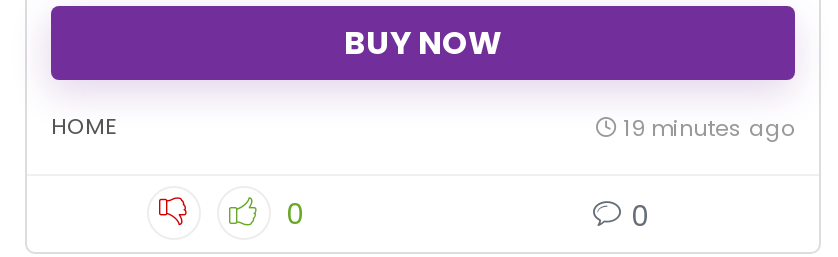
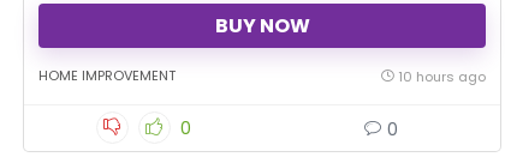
[51,110,795,144] HOME | 19 minutes ago -> [38,66,486,86] HOME IMPROVEMENT | 10 hours ago

